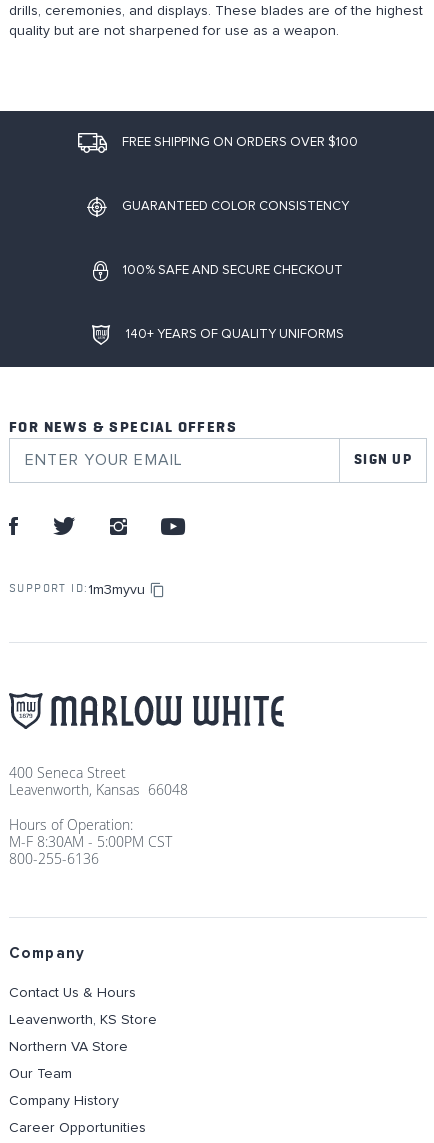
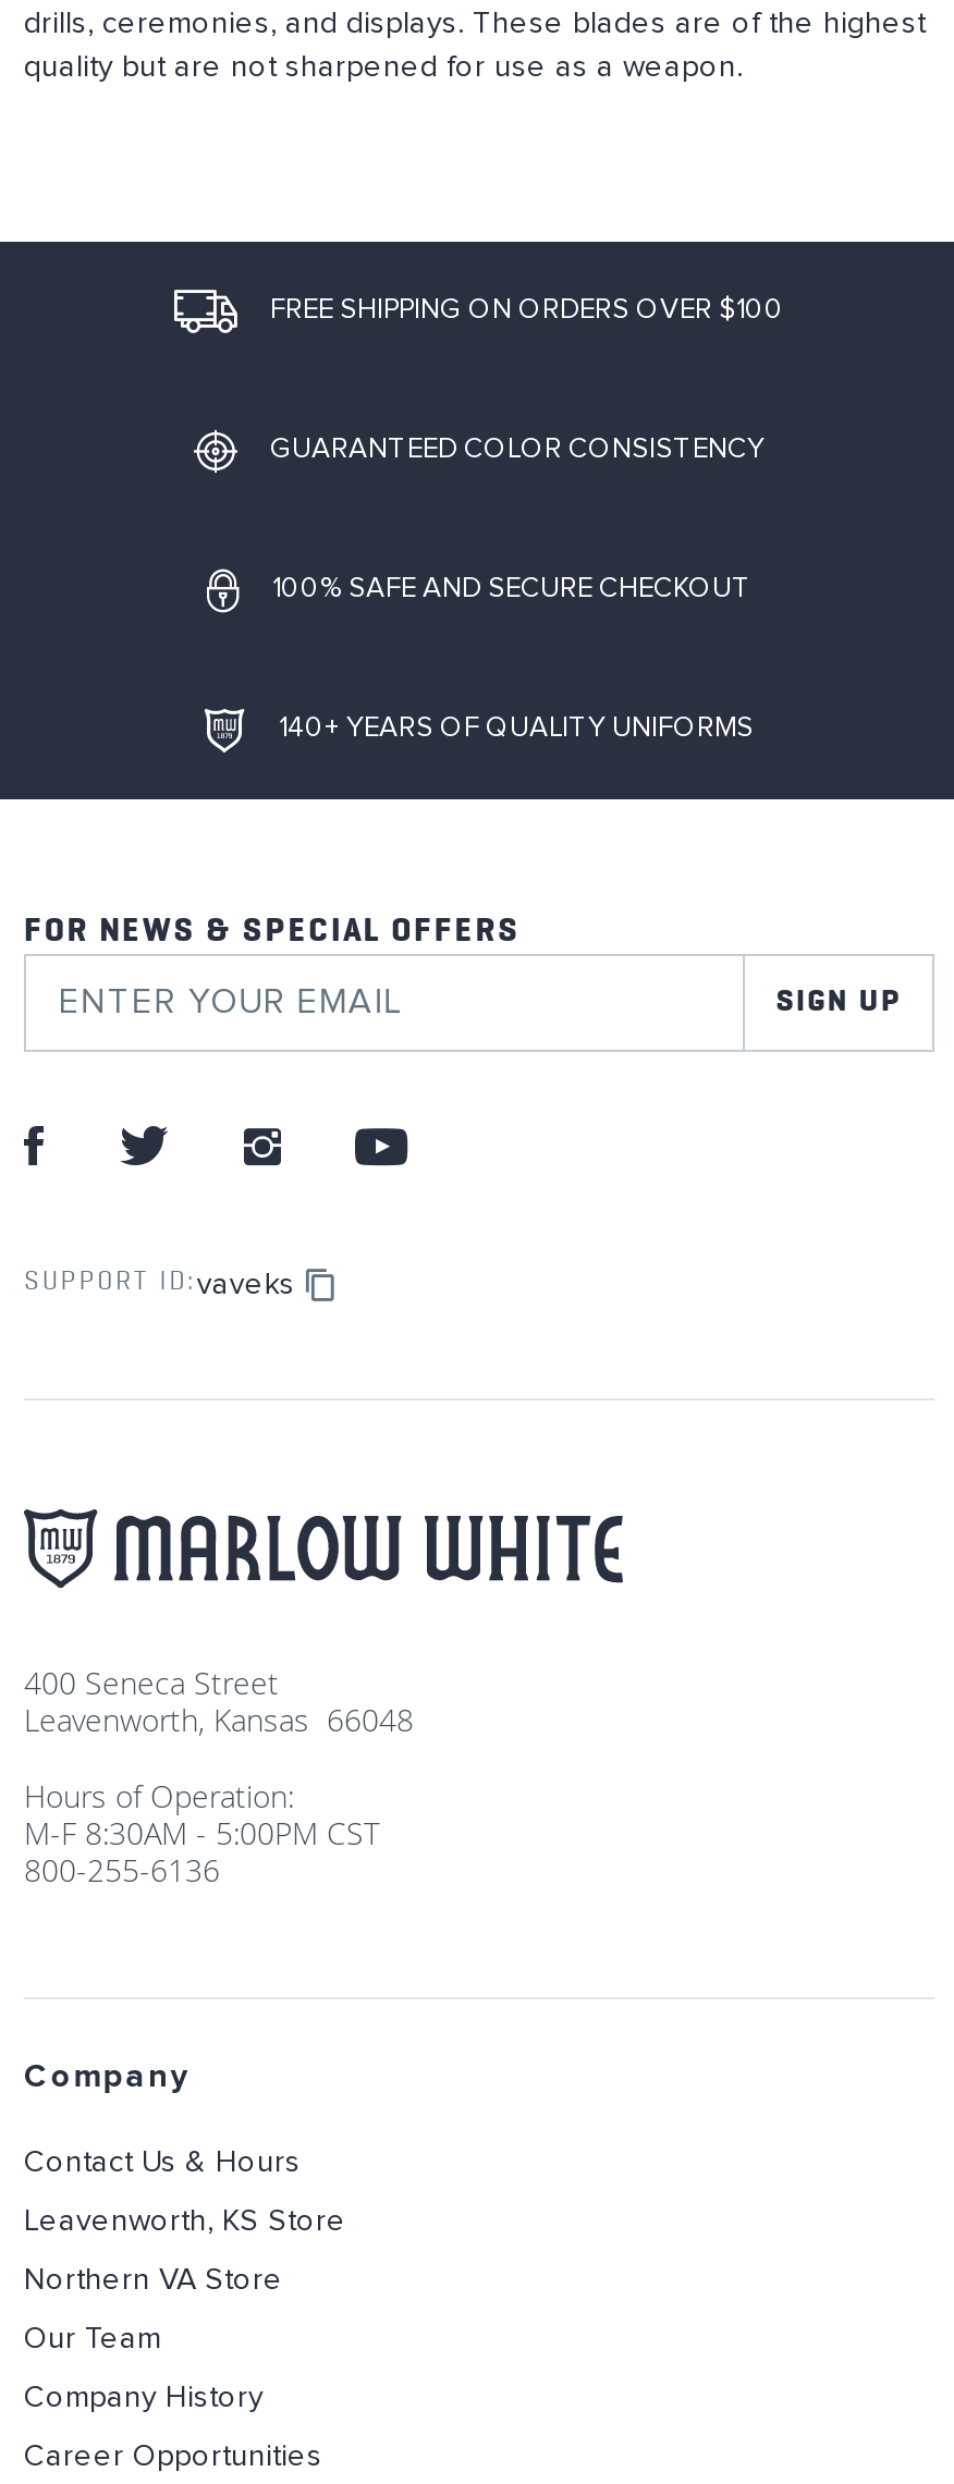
[9,582,145,596] SUPPORT ID: 1m3myvu -> [24,1269,295,1299] SUPPORT ID: vaveks

